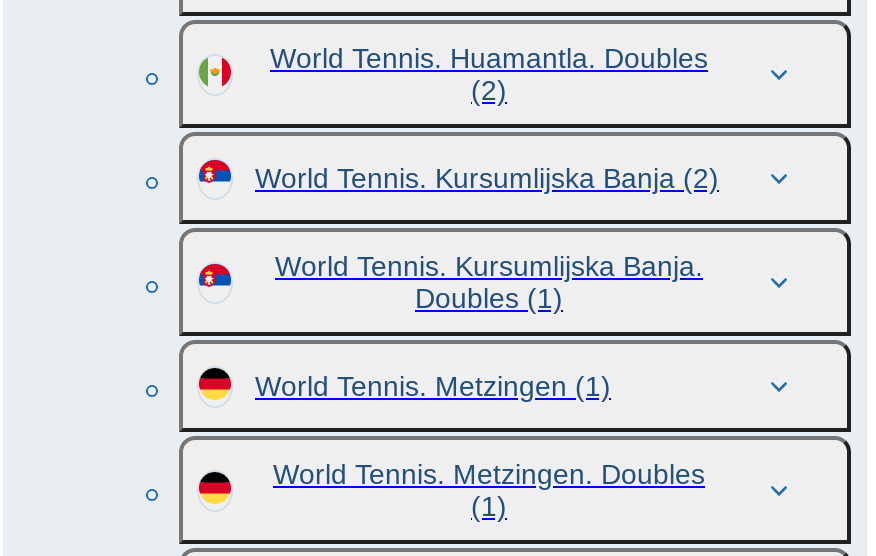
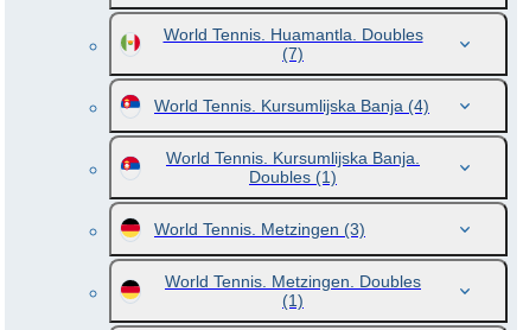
[471,74,507,106] (2) -> [282,44,304,63] (7)
[255,162,719,194] World Tennis. Kursumlijska Banja (2) -> [154,96,429,115] World Tennis. Kursumlijska Banja (4)
[255,370,611,402] World Tennis. Metzingen (1) -> [154,220,365,239] World Tennis. Metzingen (3)

